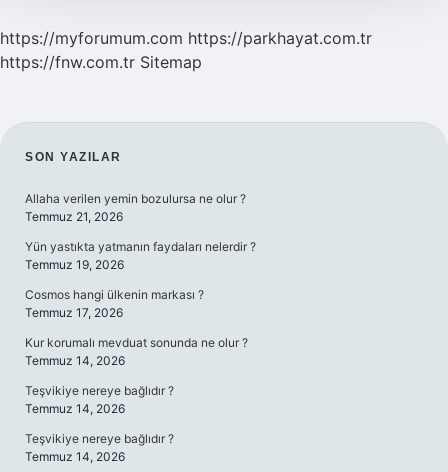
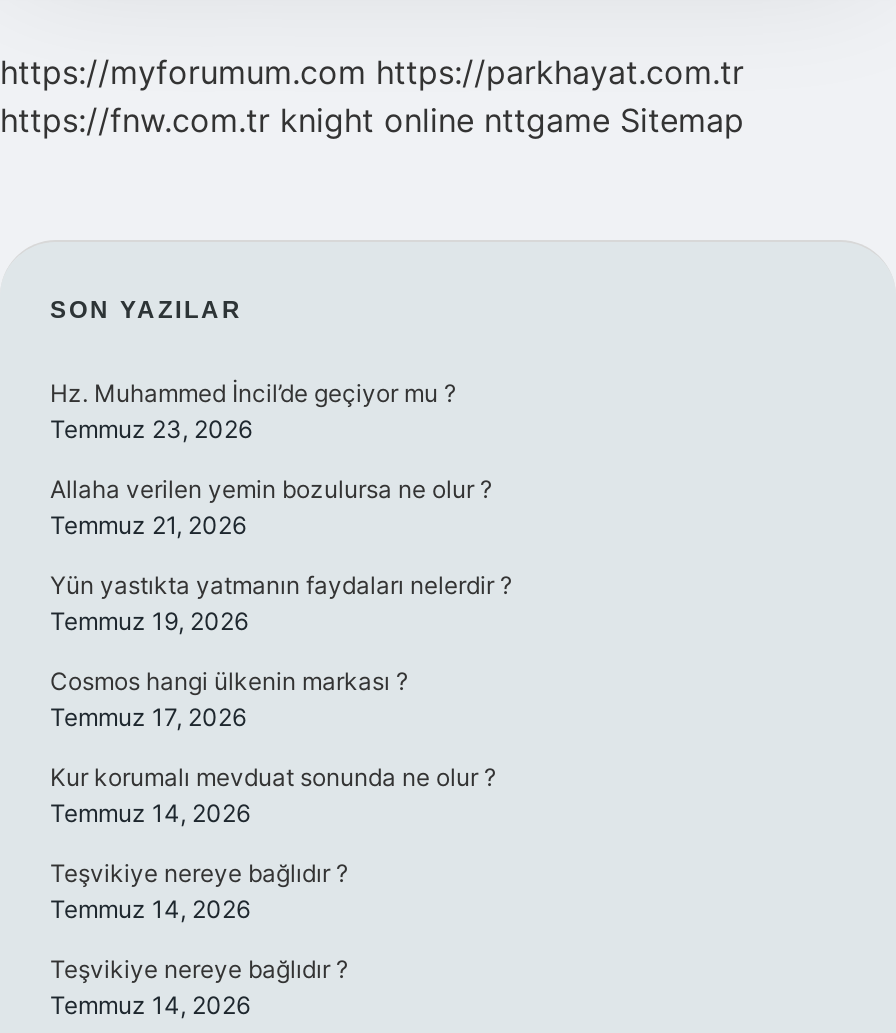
[0,52,202,72] https://fnw.com.tr Sitemap -> [0,100,744,140] https://fnw.com.tr knight online nttgame Sitemap
none -> [50,378,456,444] Hz. Muhammed İncil’de geçiyor mu ? | Temmuz 23, 2026

